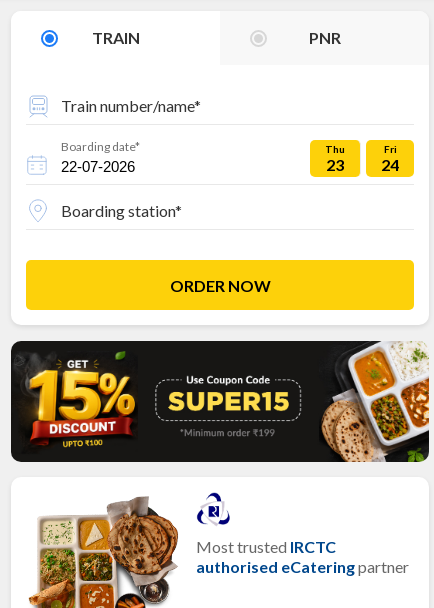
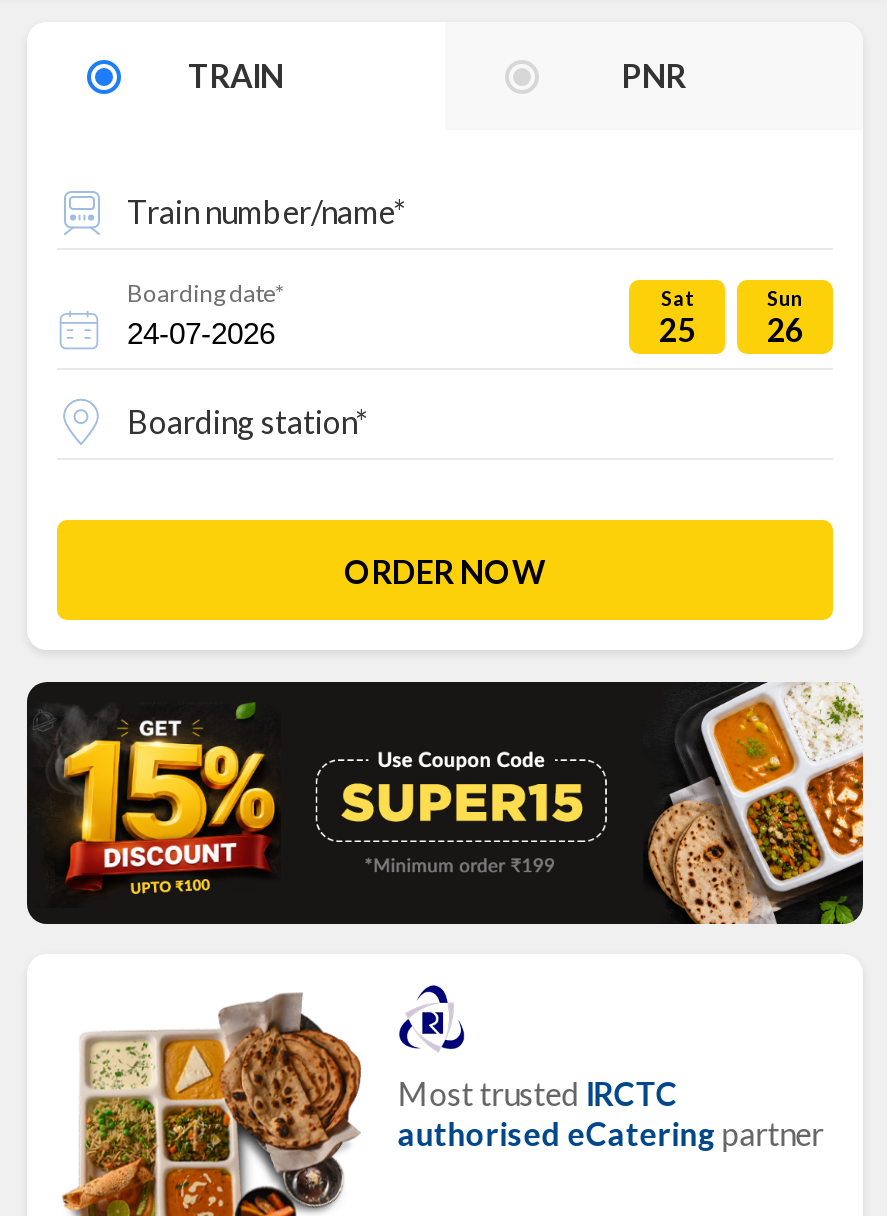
[325,143,345,174] Thu | 23 -> [659,286,695,348] Sat | 25
[381,143,399,174] Fri | 24 -> [767,286,803,348] Sun | 26

